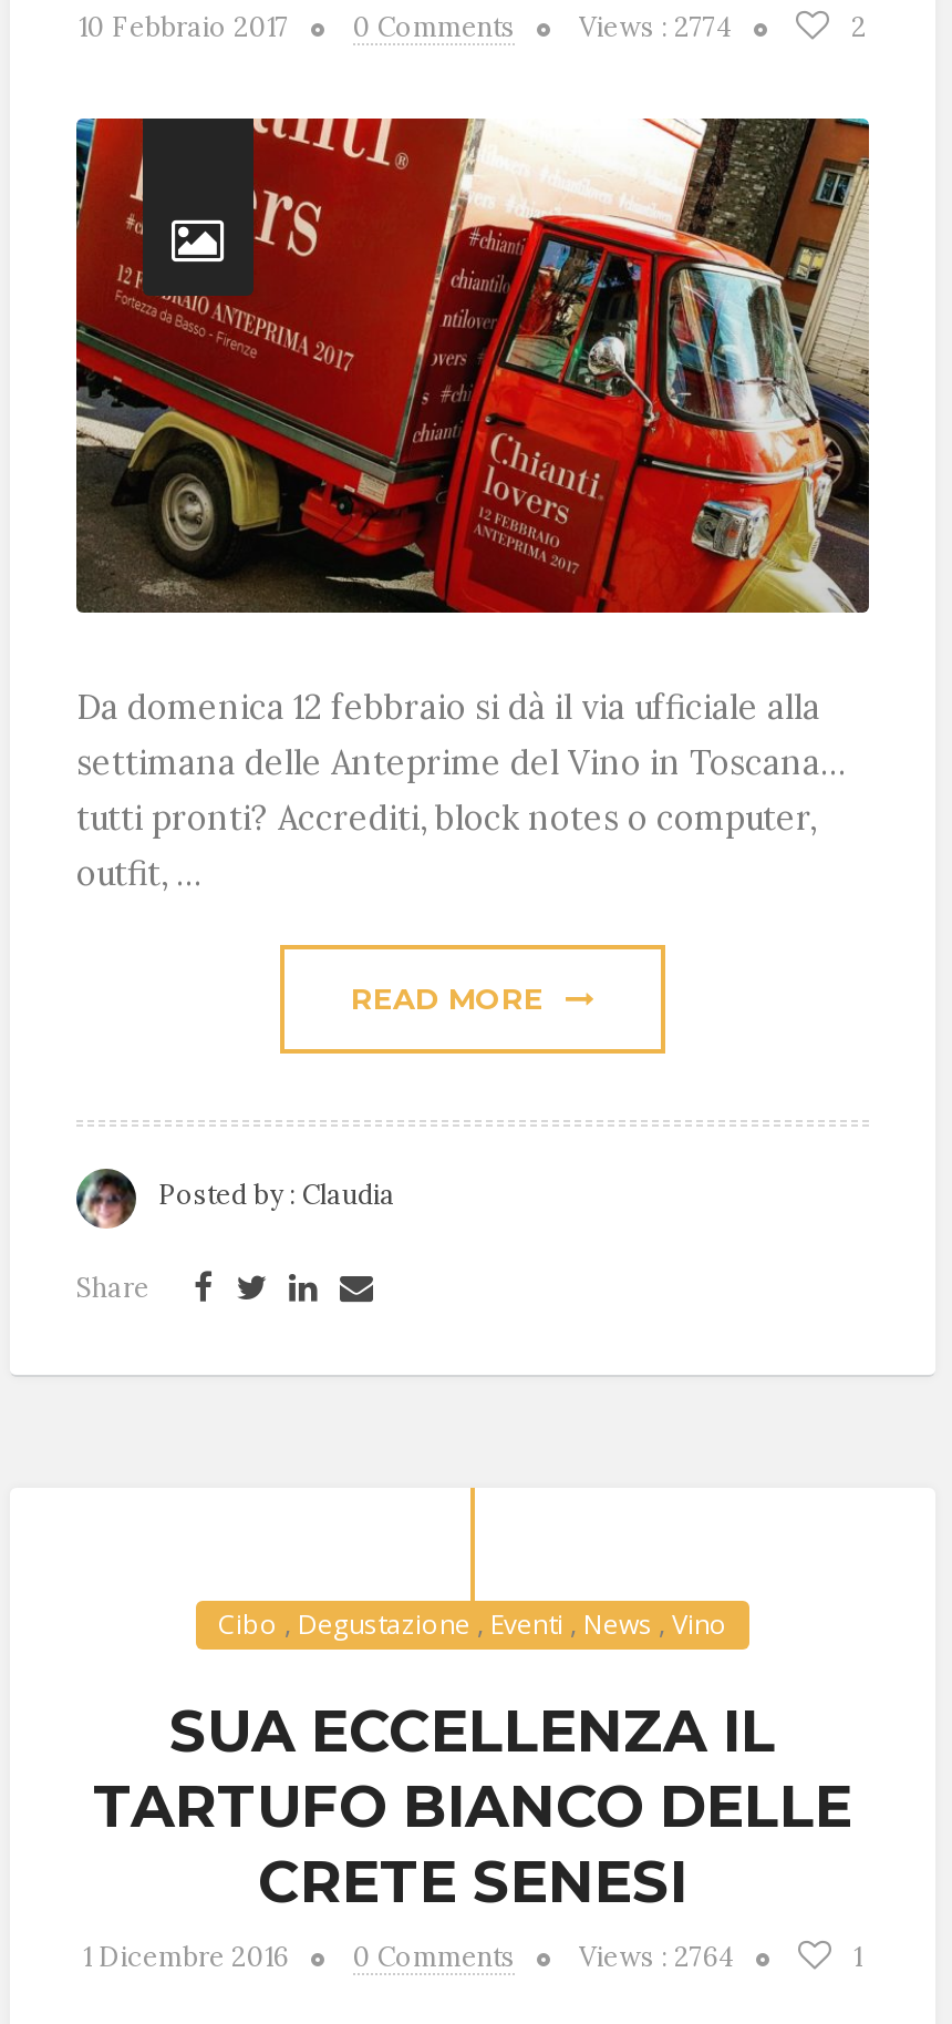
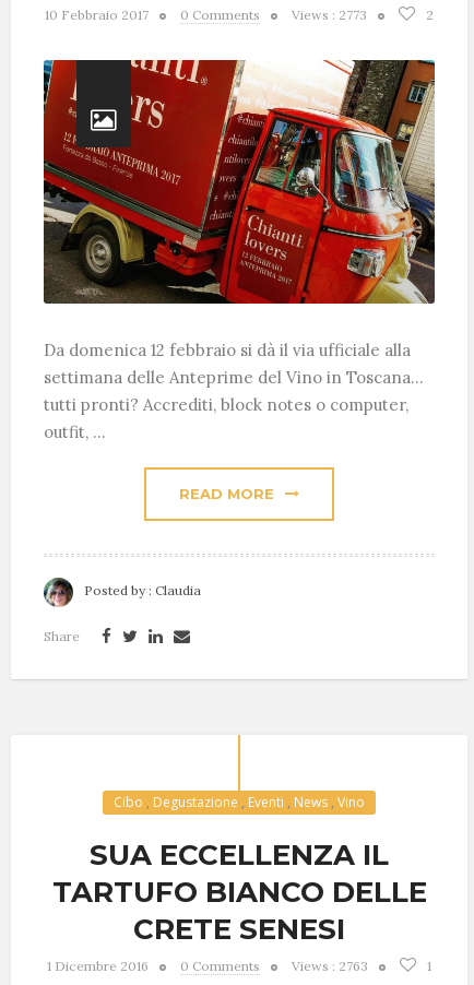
[79,11,732,44] 10 Febbraio 2017 0 Comments Views : 2774 -> [45,7,367,23] 10 Febbraio 2017 0 Comments Views : 2773
[83,1941,734,1974] 1 Dicembre 2016 0 Comments Views : 2764 -> [47,958,368,975] 1 Dicembre 2016 0 Comments Views : 2763

